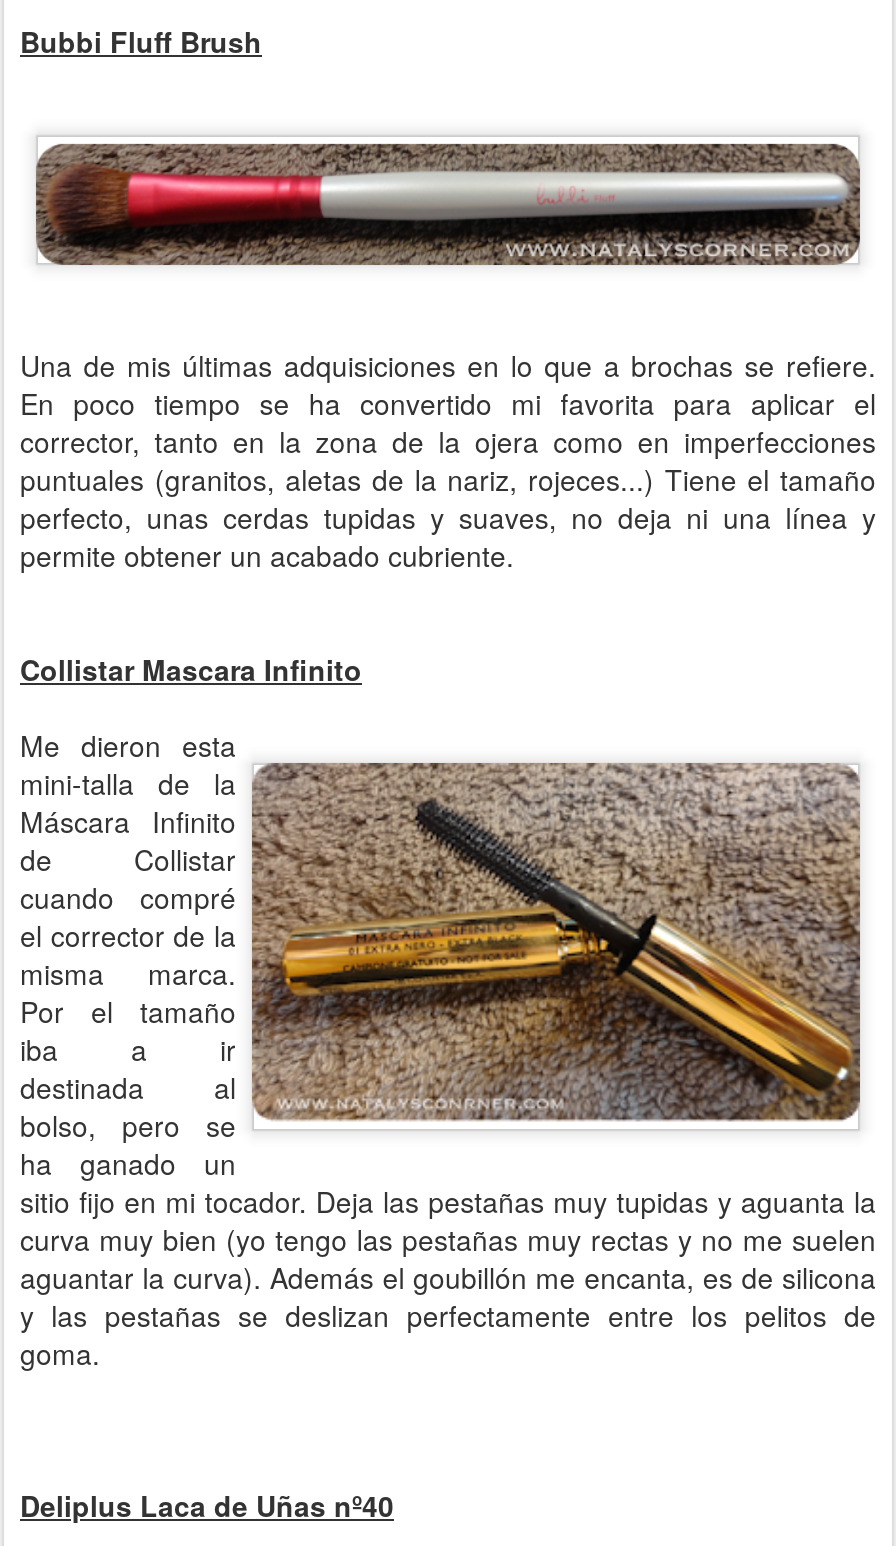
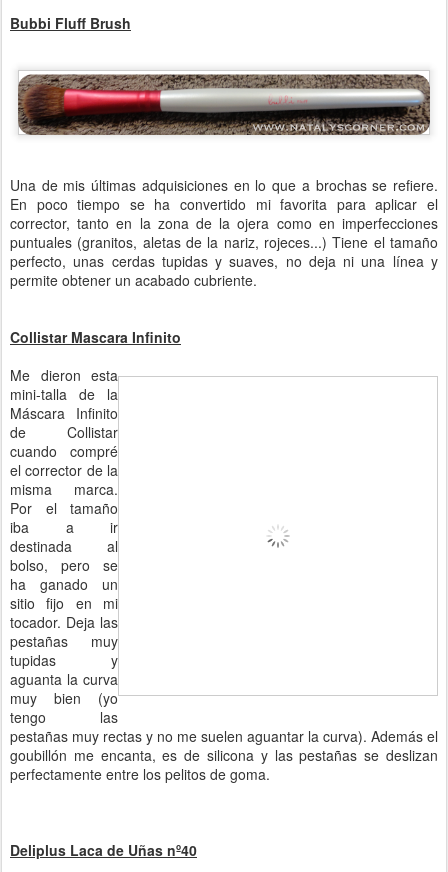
[250,761,862,1123] [image] -> none

